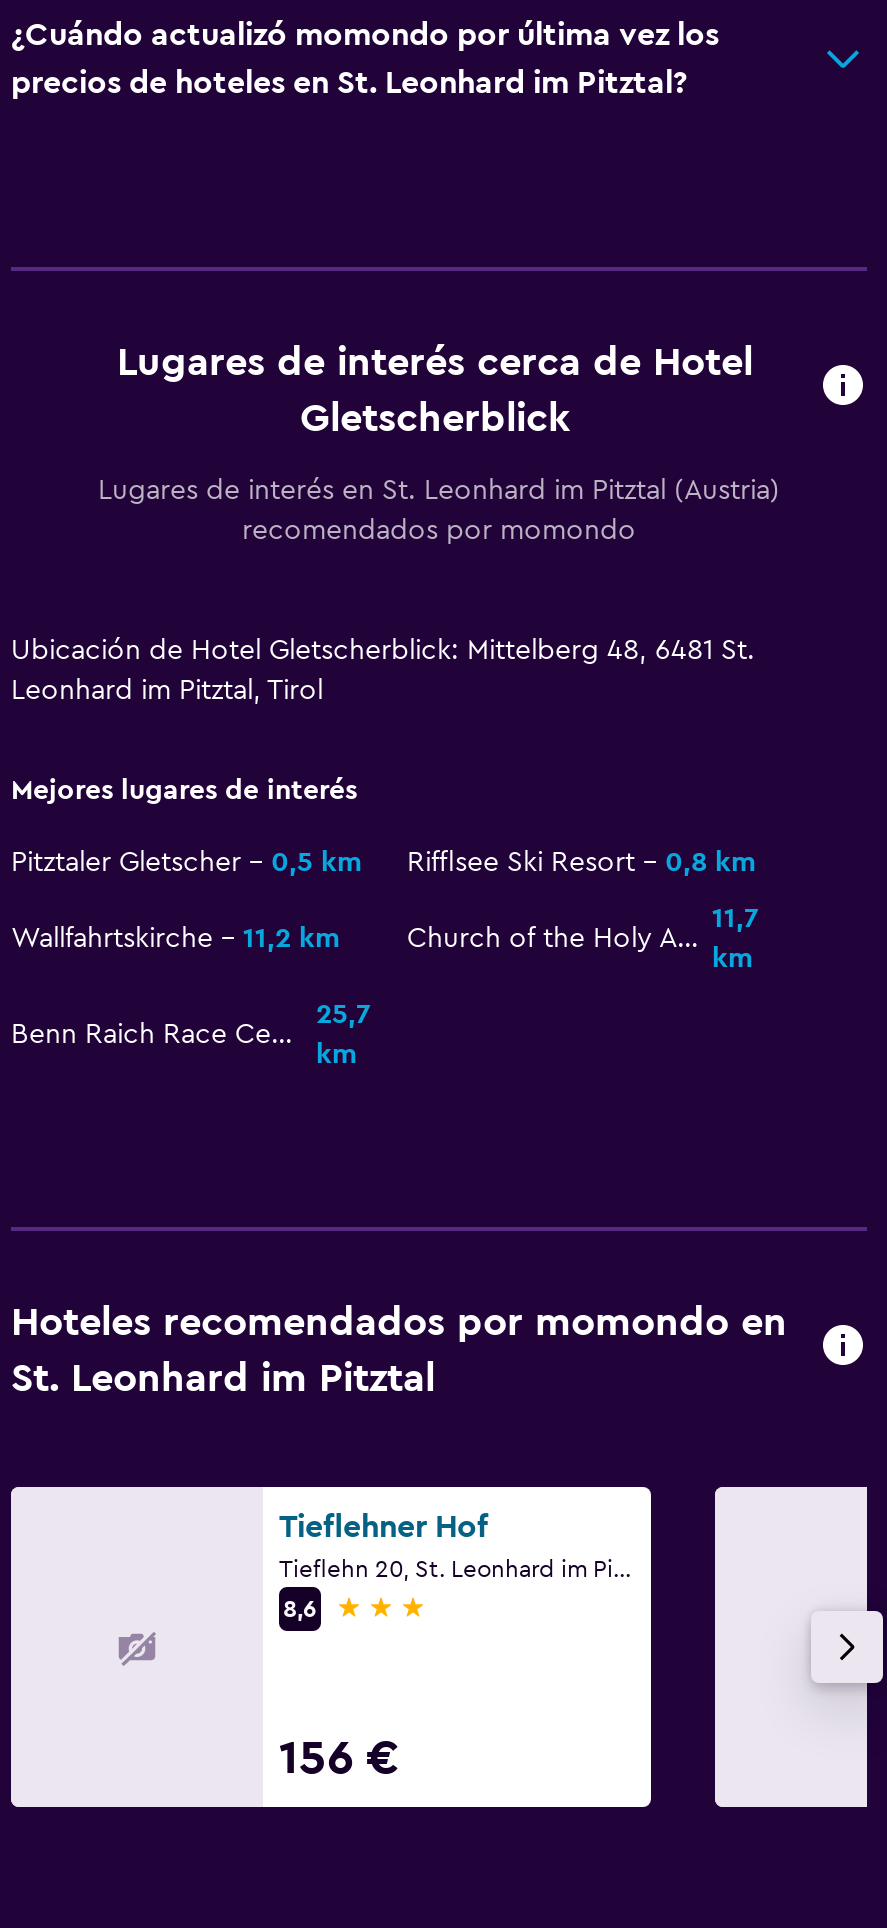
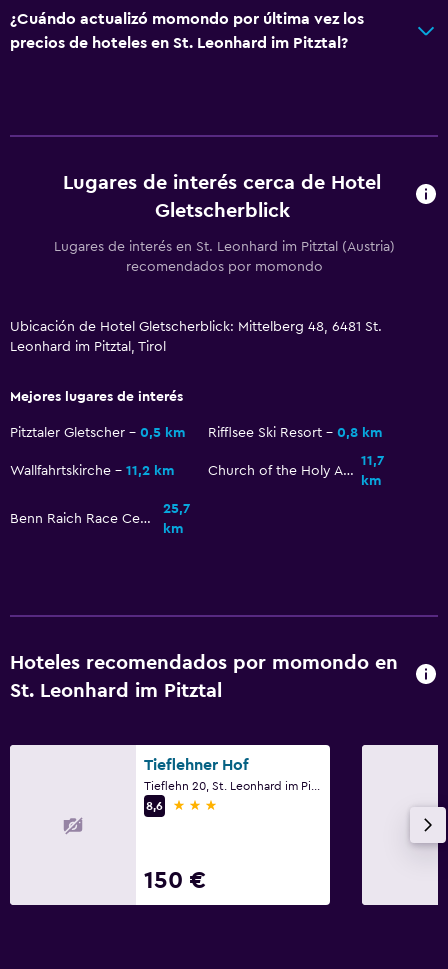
[279,1734,399,1782] 156 € -> [144,868,206,892] 150 €

